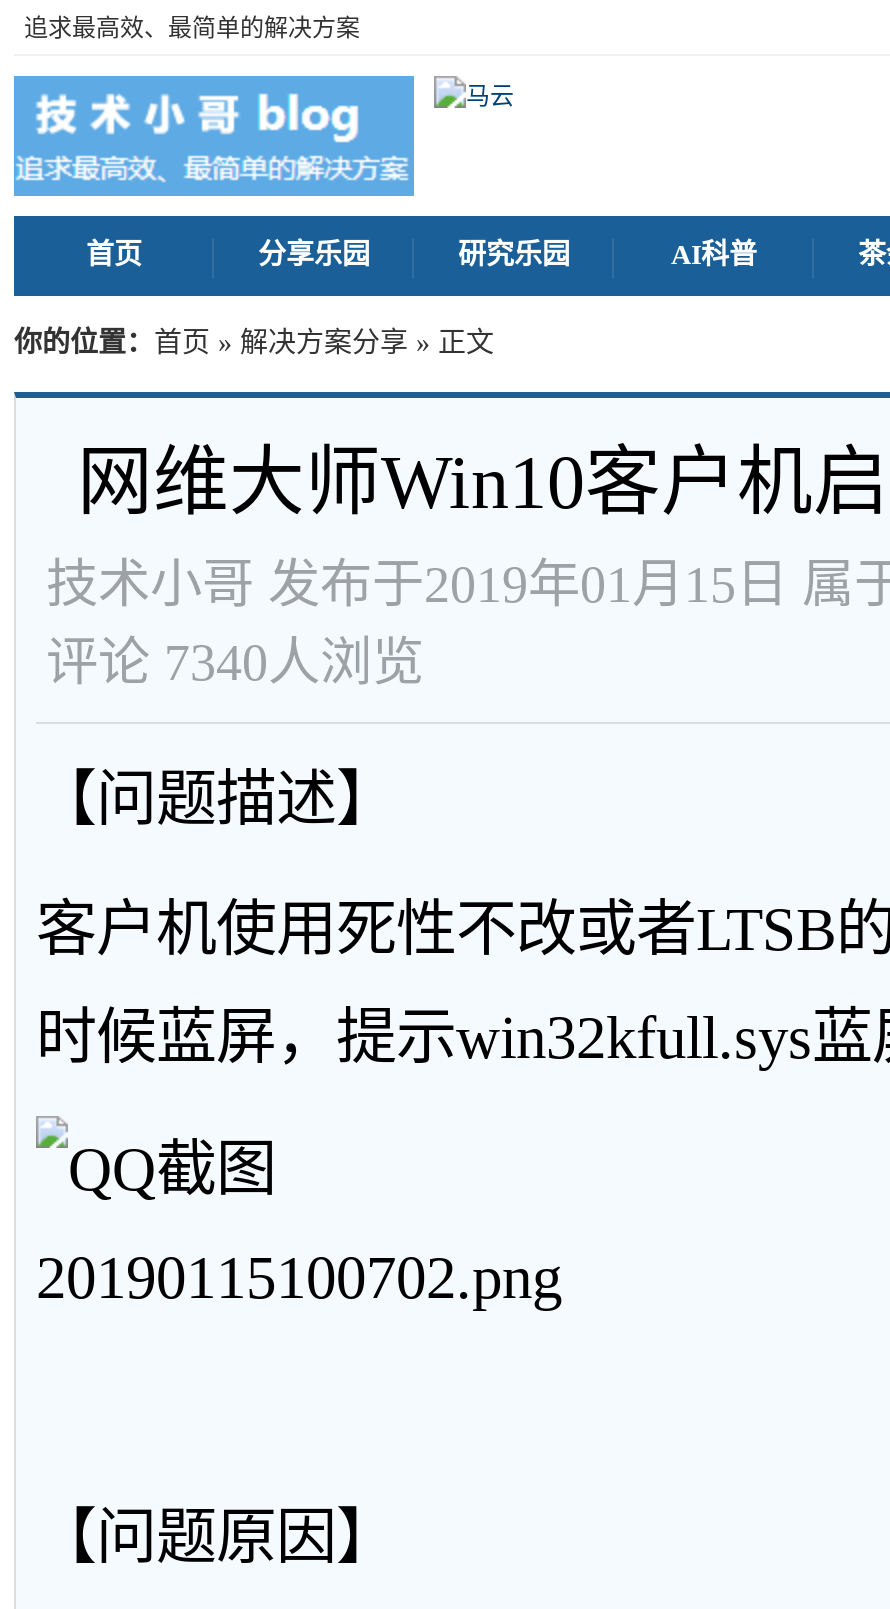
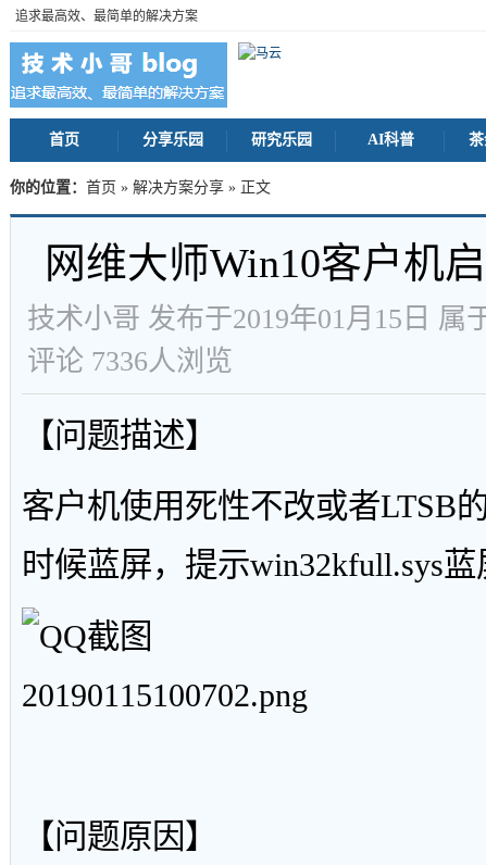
[46,634,424,692] 评论 7340人浏览 -> [27,346,233,377] 评论 7336人浏览

